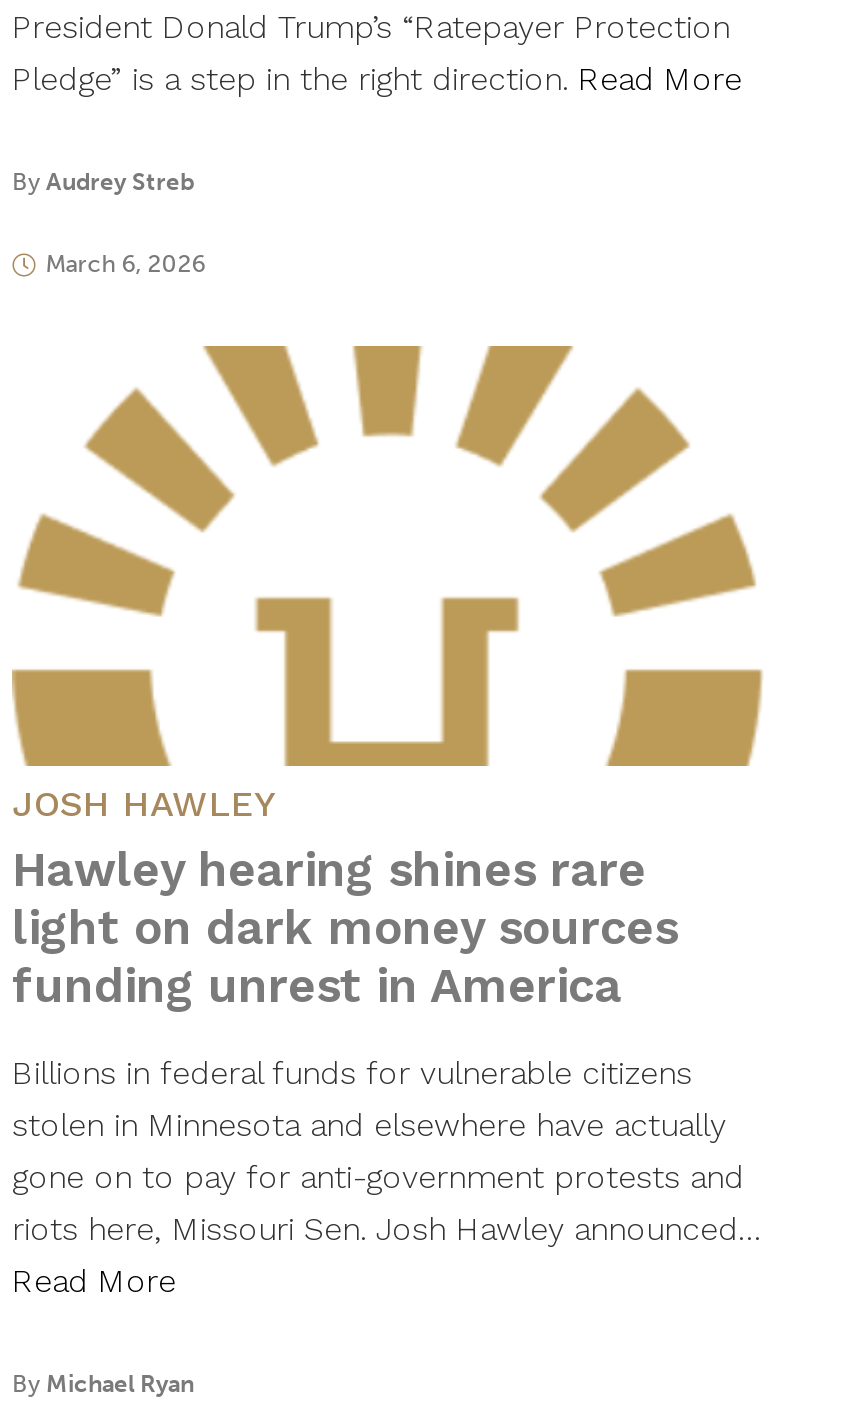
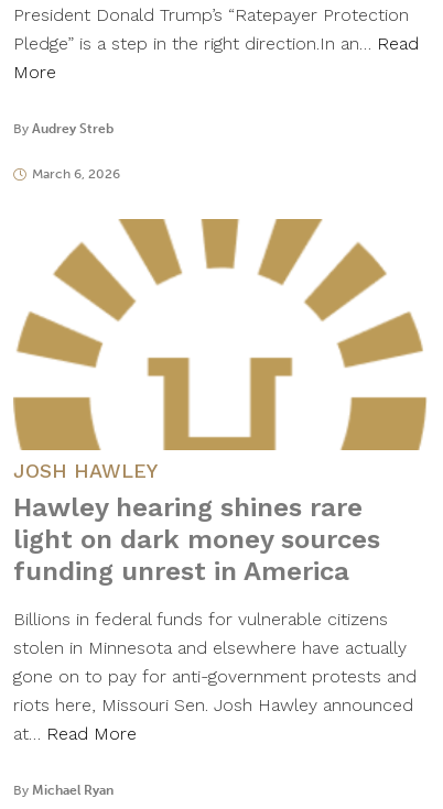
[12,60,742,98] Pledge” is a step in the right direction. Read More -> [13,33,419,83] Pledge” is a step in the right direction.In an… Read | More
[12,1210,760,1300] riots here, Missouri Sen. Josh Hawley announced… | Read More -> [13,695,413,744] riots here, Missouri Sen. Josh Hawley announced | at… Read More

